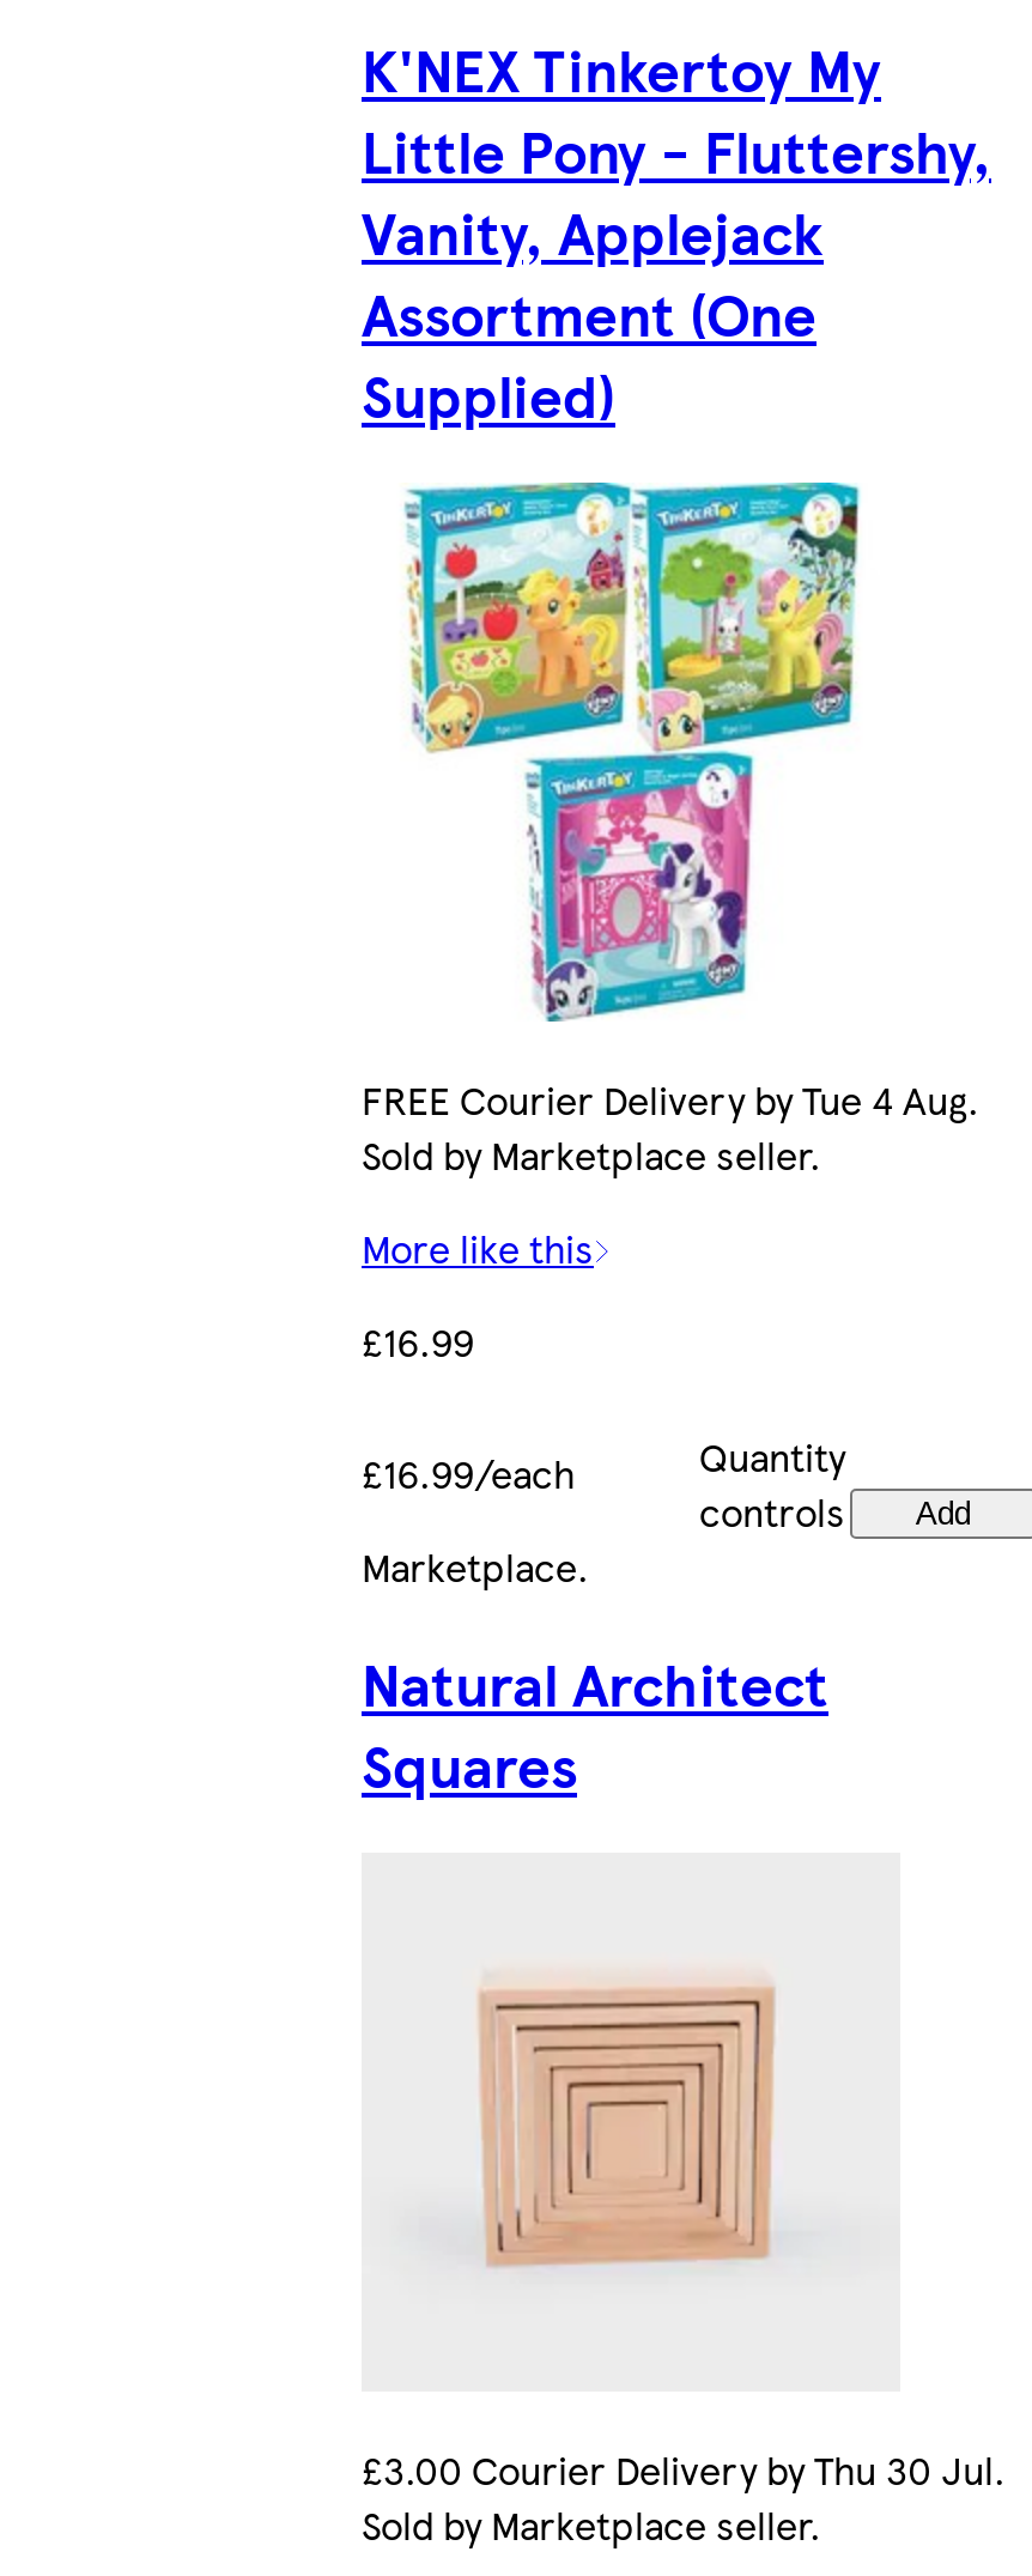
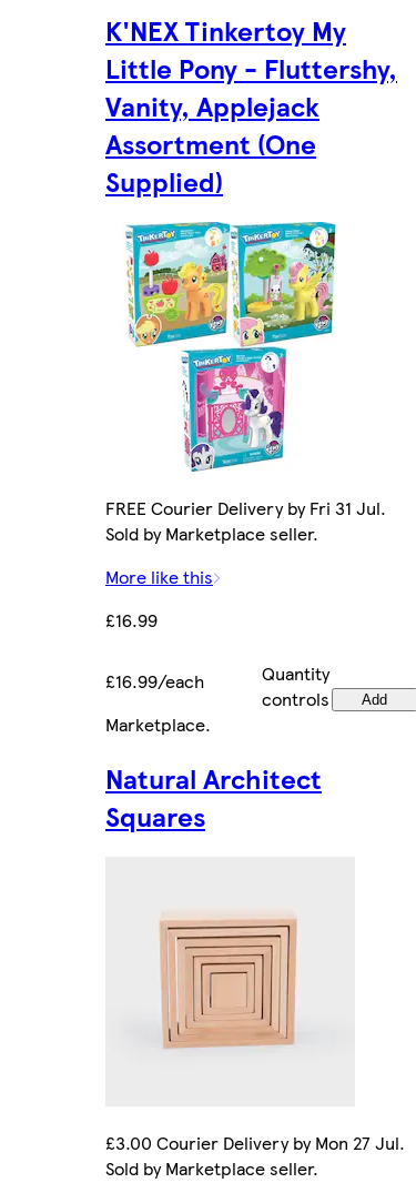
[362,1072,979,1127] FREE Courier Delivery by Tue 4 Aug. -> [105,495,386,521] FREE Courier Delivery by Fri 31 Jul.
[362,2442,1006,2497] £3.00 Courier Delivery by Thu 30 Jul. -> [105,1130,405,1155] £3.00 Courier Delivery by Mon 27 Jul.

